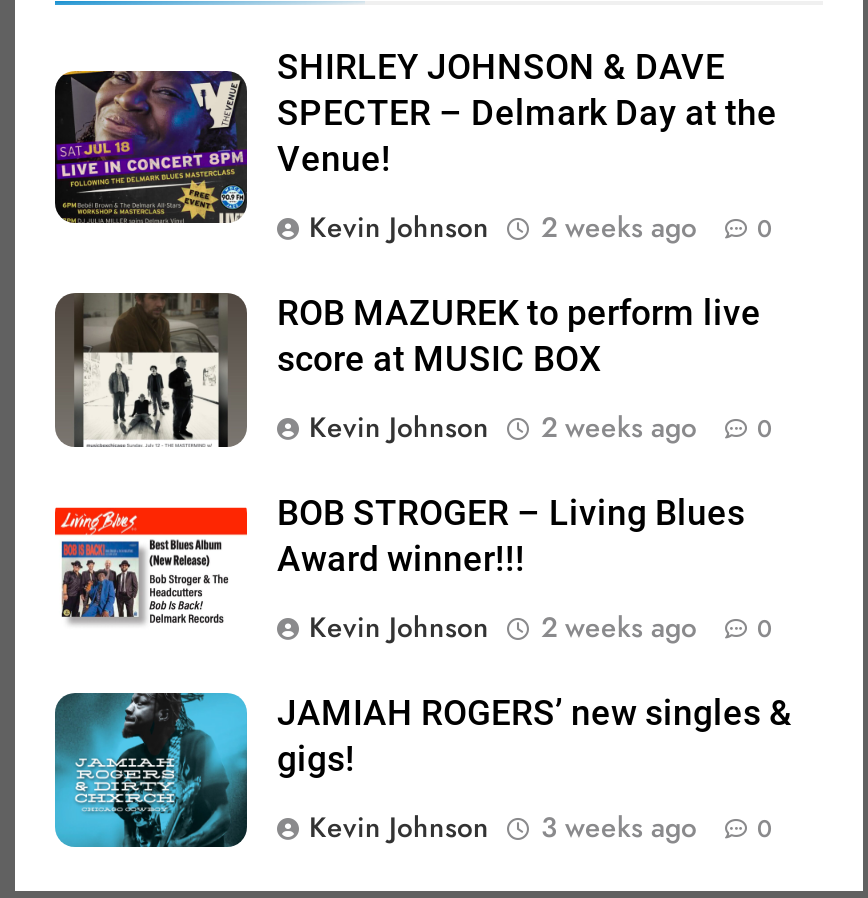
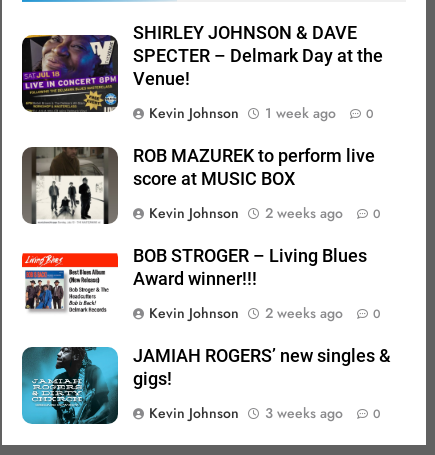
[309,207,773,247] Kevin Johnson 2 weeks ago 0 -> [149,103,374,123] Kevin Johnson 1 week ago 0

